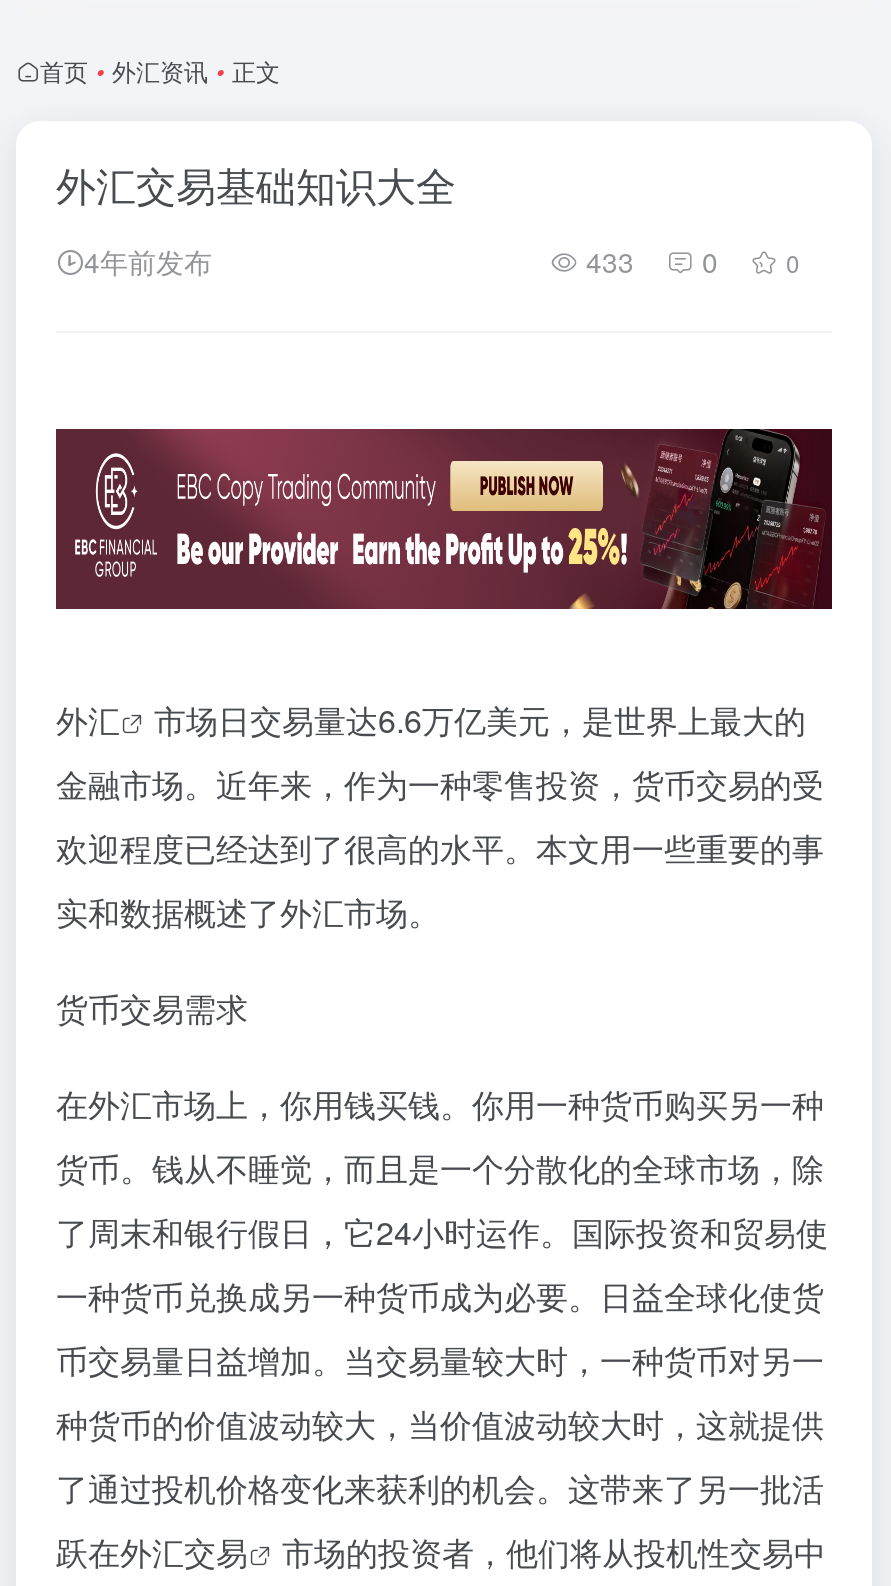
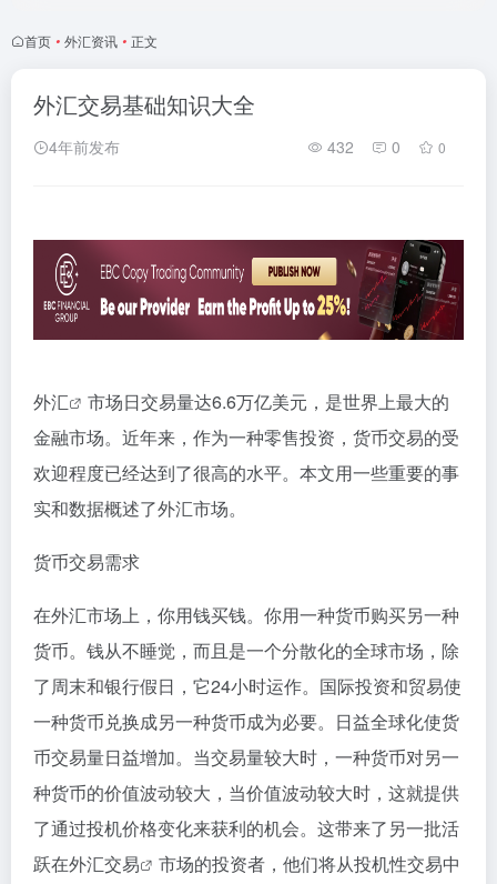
[578,241,800,281] 433 0 0 -> [323,135,446,158] 432 0 0

